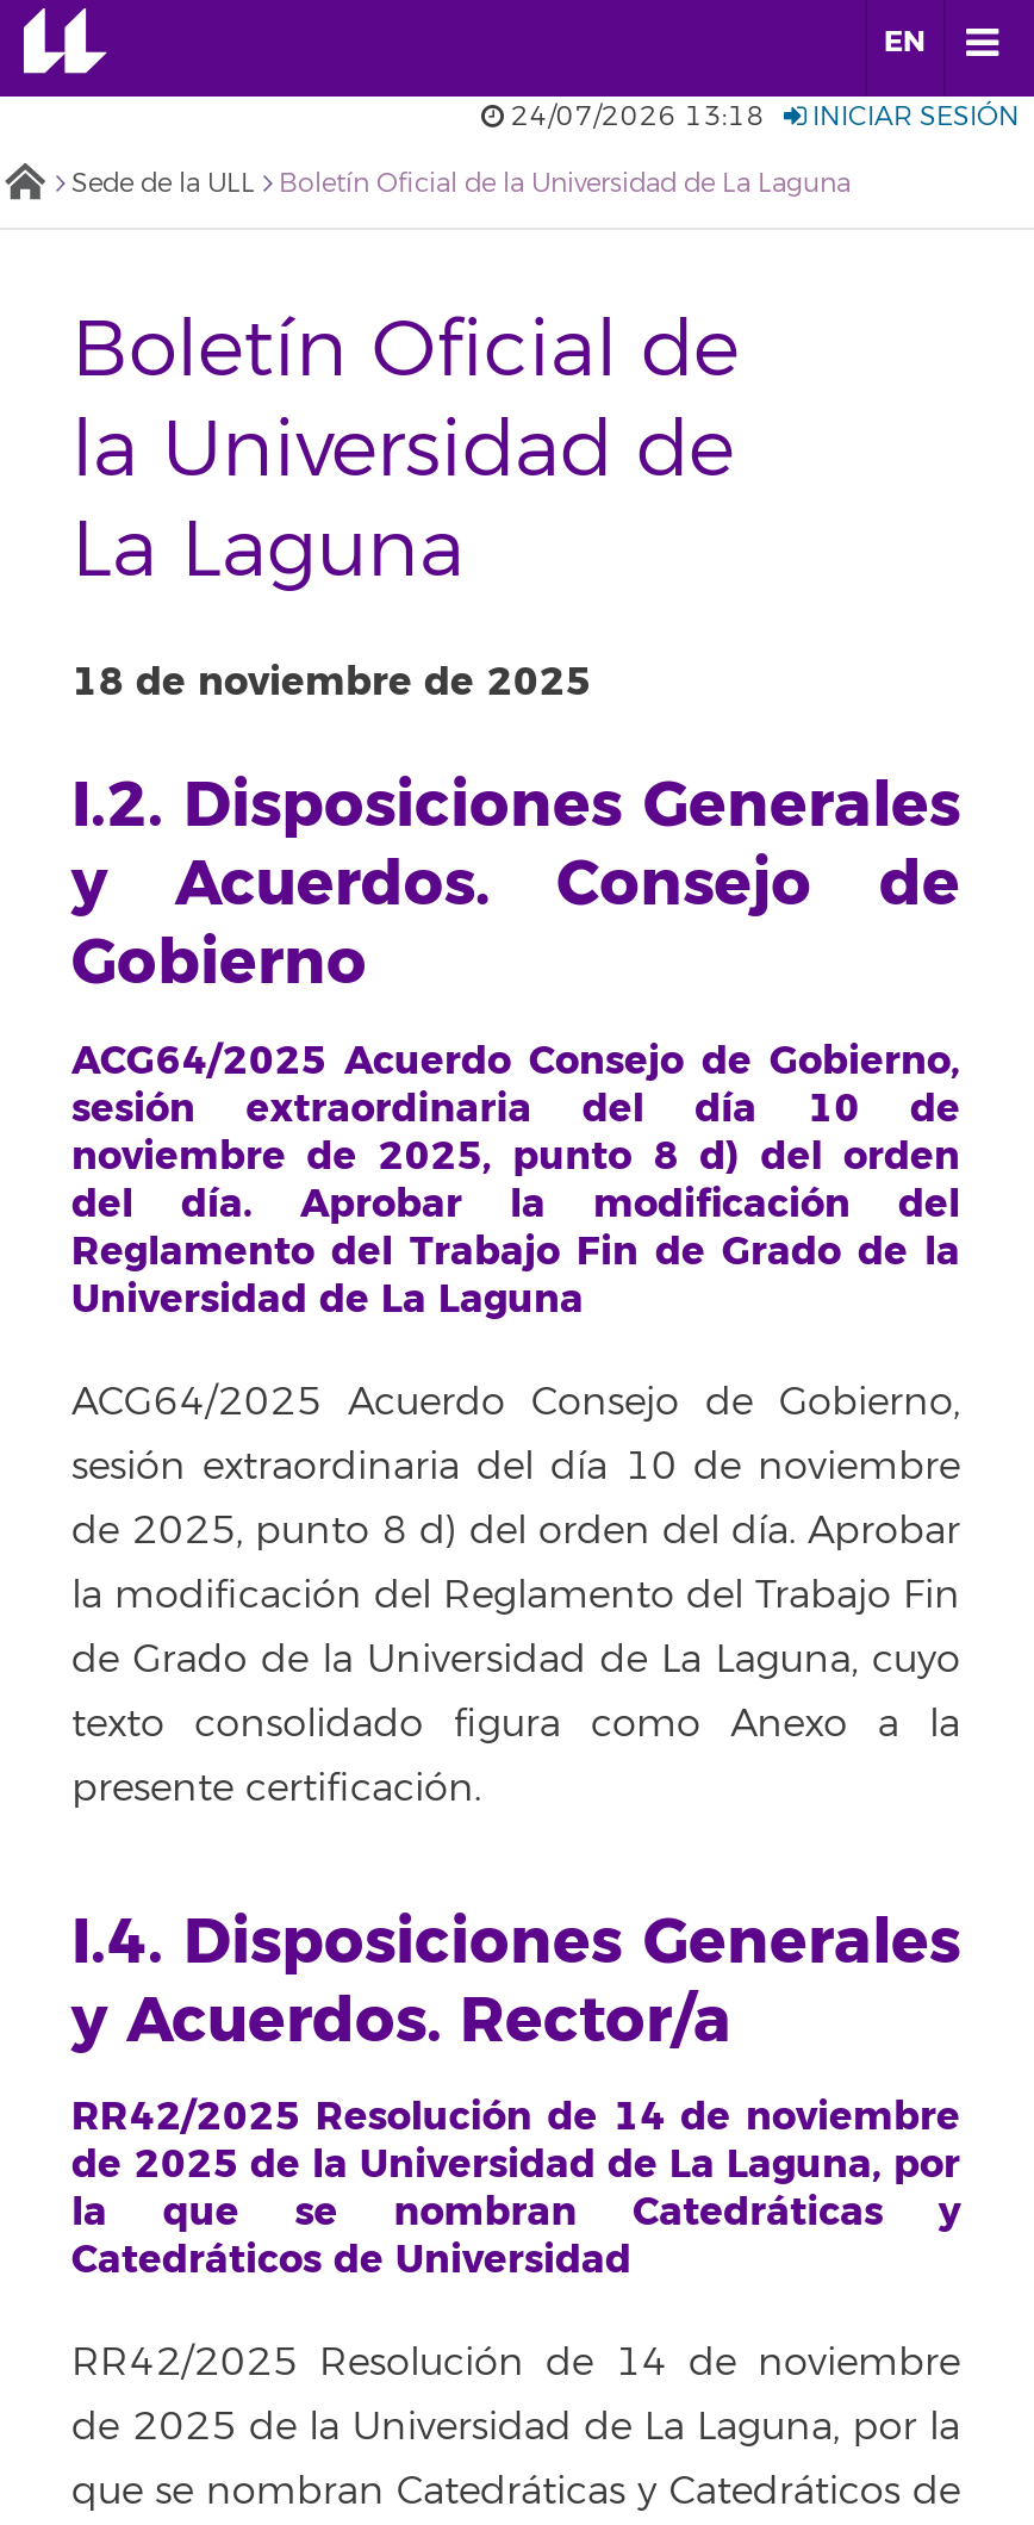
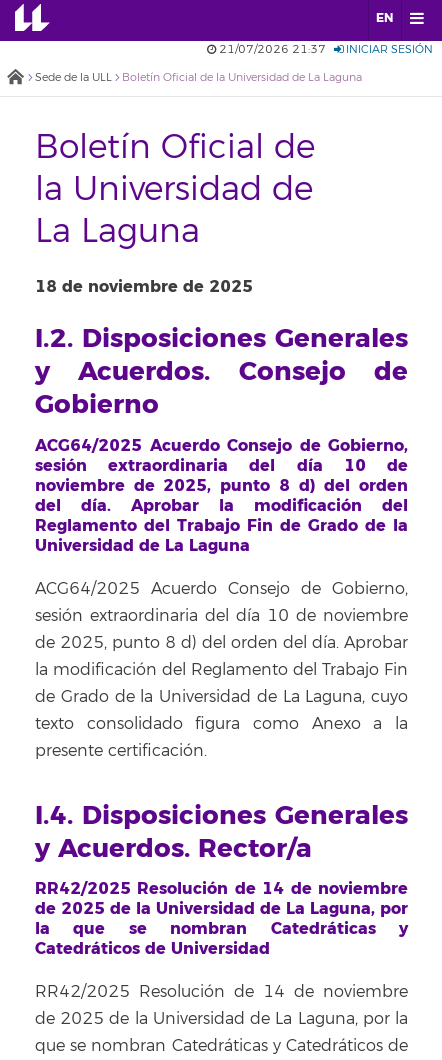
[510,101,1020,132] 24/07/2026 13:18 INICIAR SESIÓN -> [219,43,433,56] 21/07/2026 21:37 INICIAR SESIÓN

